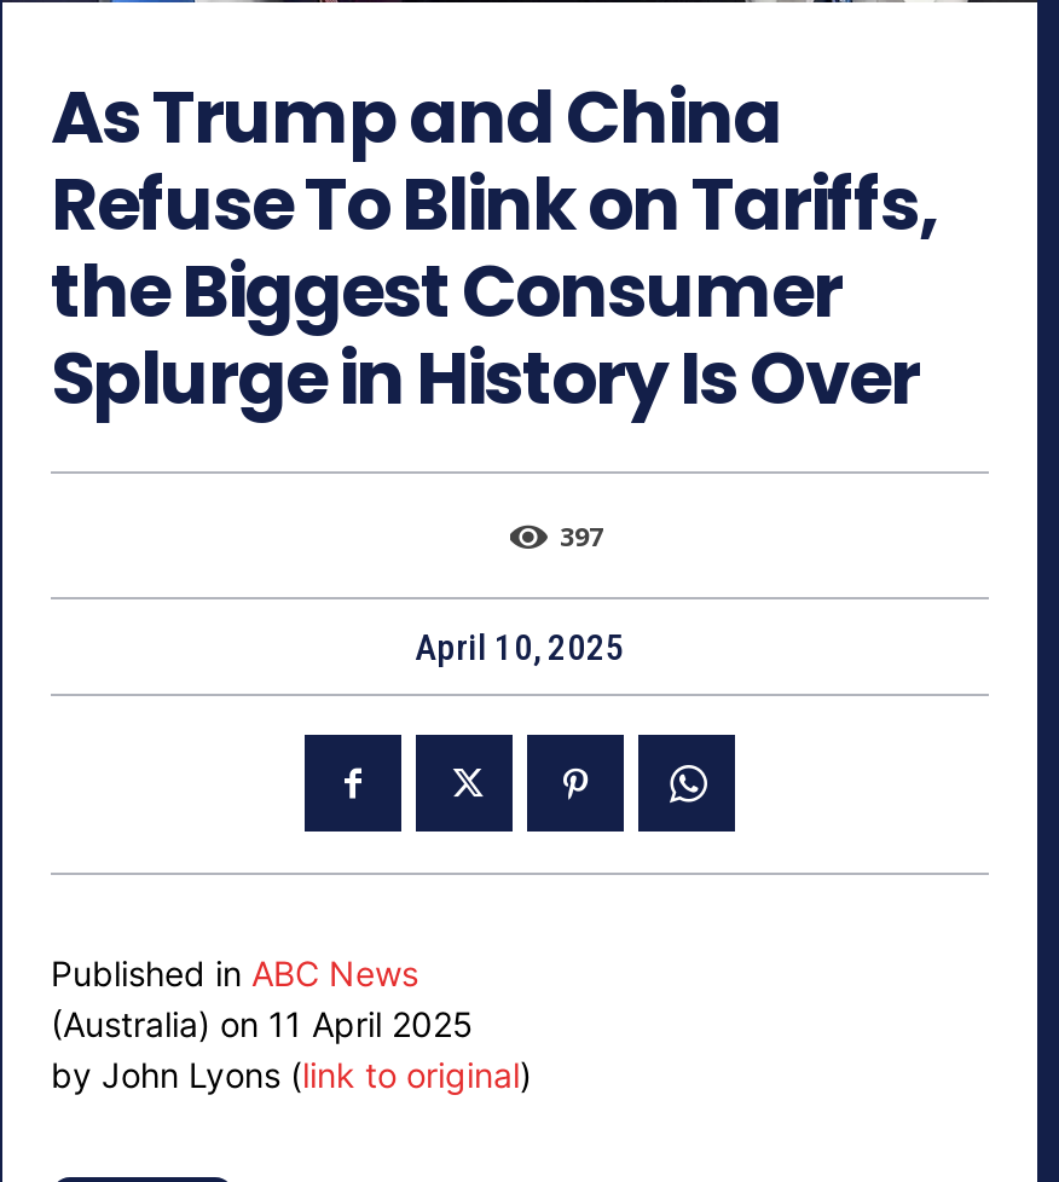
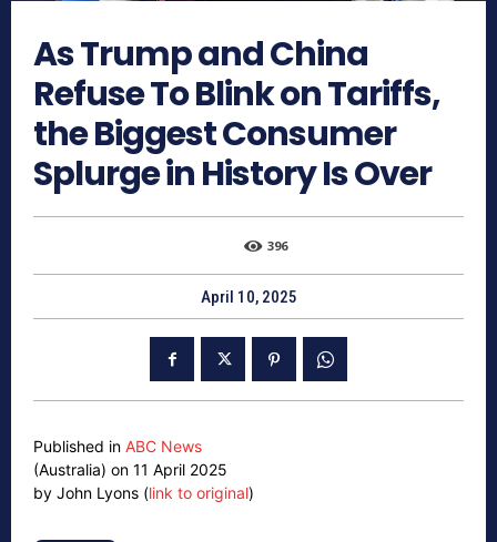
[560,518,603,555] 397 -> [267,238,287,254] 396

